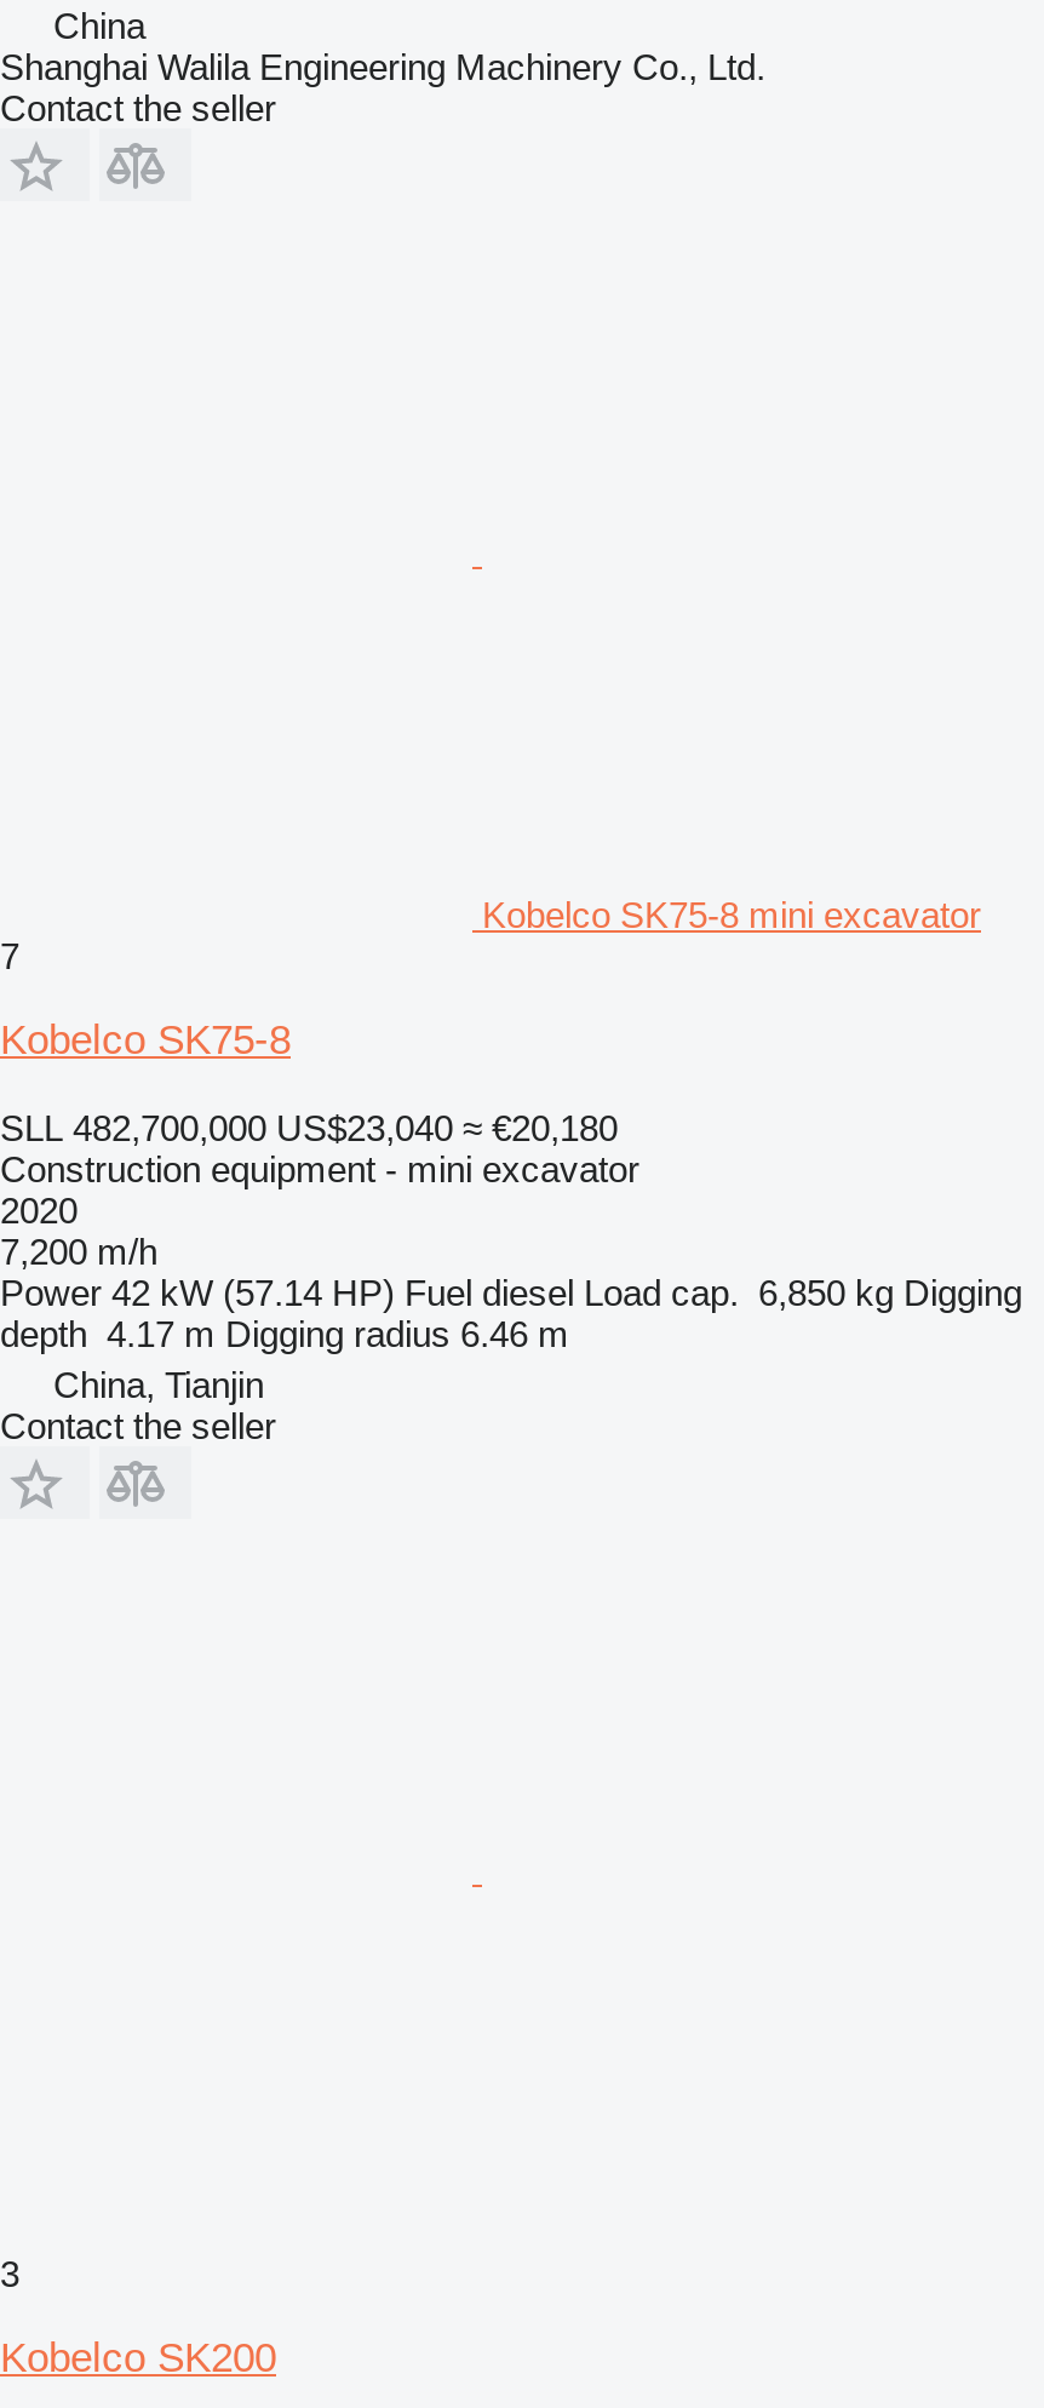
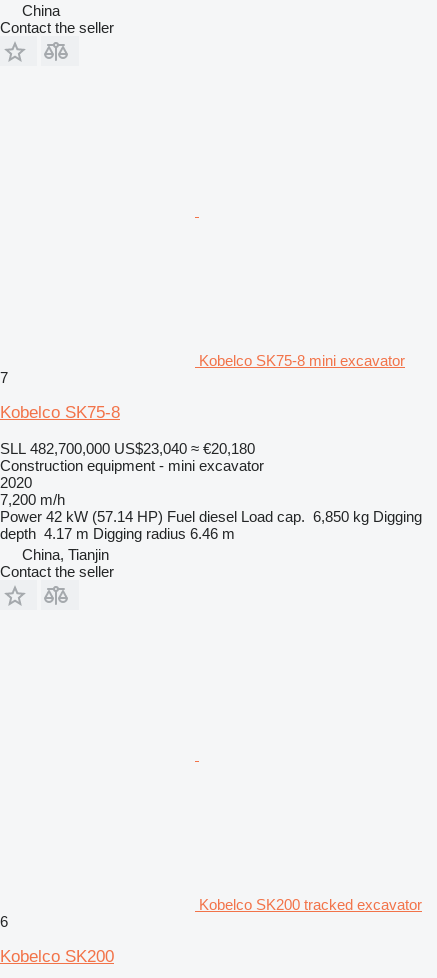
[0,46,765,87] Shanghai Walila Engineering Machinery Co., Ltd. -> none
[0,2253,19,2294] 3 -> [0,896,422,930] Kobelco SK200 tracked excavator | 6

